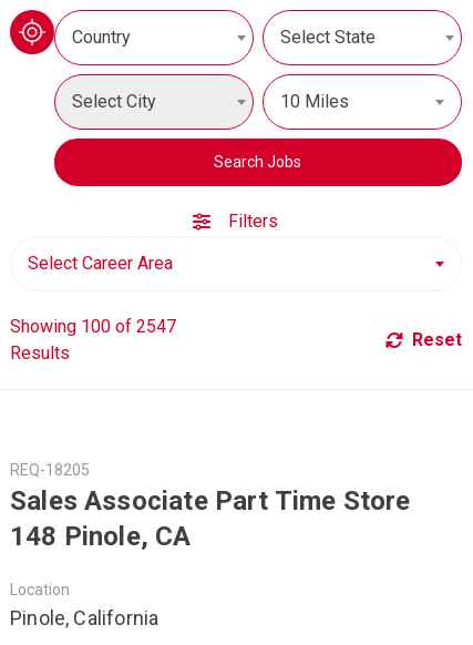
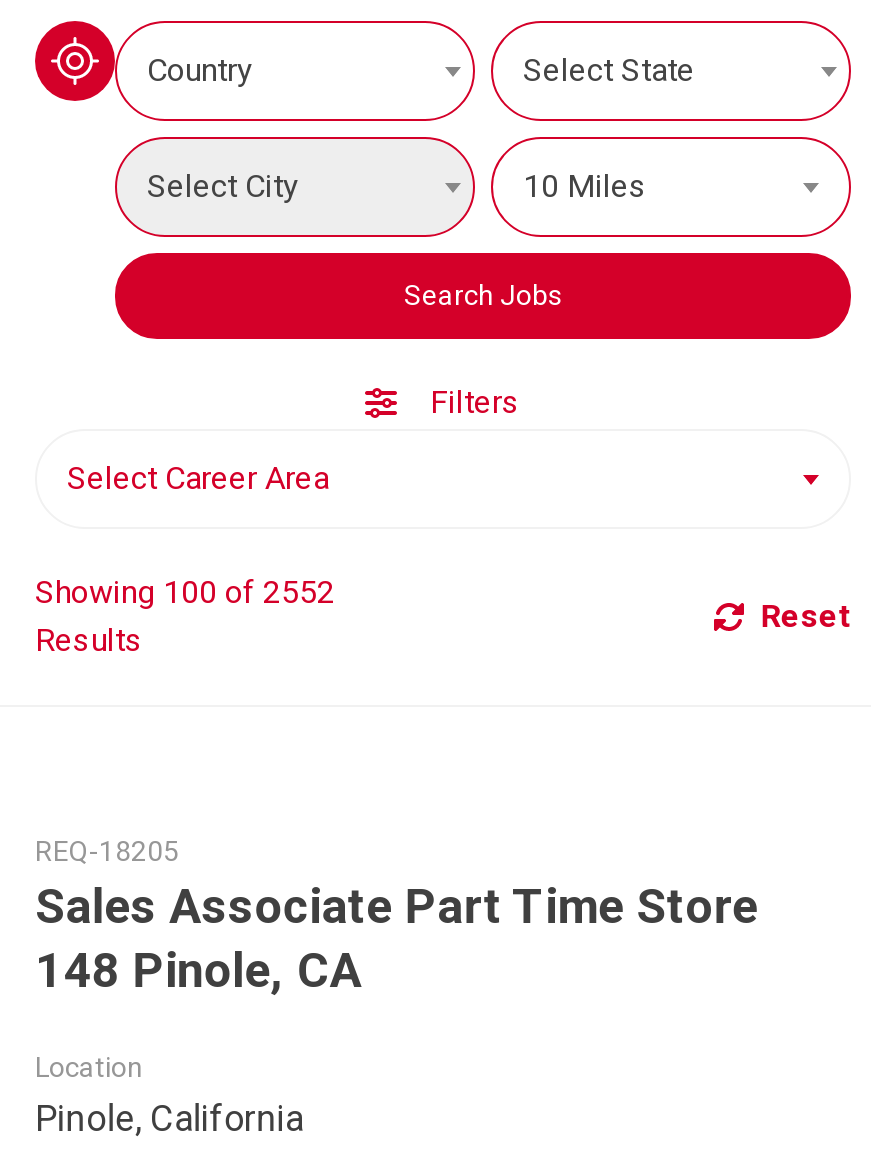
[10,316,176,337] Showing 100 of 2547 -> [35,573,335,611] Showing 100 of 2552

